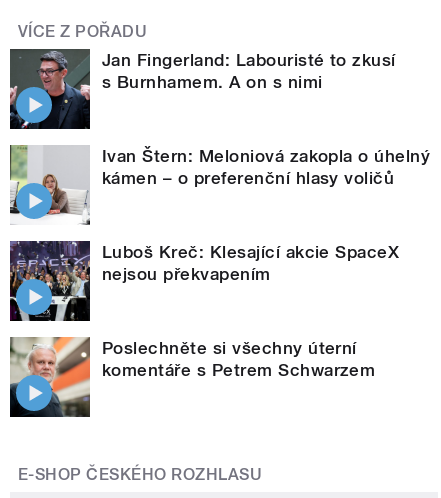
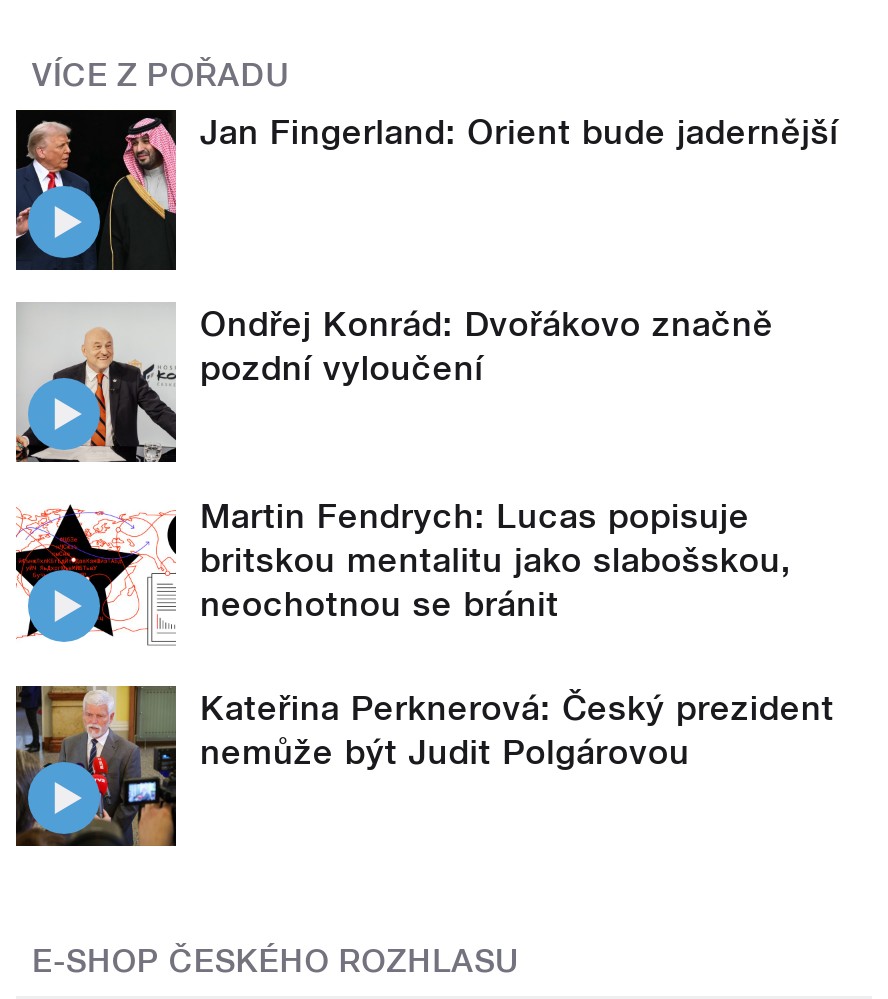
[9,49,396,129] [image] | Jan Fingerland: Labouristé to zkusí | s Burnhamem. A on s nimi -> [14,110,838,268] [image] | Jan Fingerland: Orient bude jadernější
[10,145,430,225] [image] | Ivan Štern: Meloniová zakopla o úhelný | kámen – o preferenční hlasy voličů -> [14,303,774,464] [image] | Ondřej Konrád: Dvořákovo značně | pozdní vyloučení
[9,240,399,322] [image] | Luboš Kreč: Klesající akcie SpaceX | nejsou překvapením -> [14,494,792,654] [image] | Martin Fendrych: Lucas popisuje | britskou mentalitu jako slabošskou, | neochotnou se bránit
[10,336,375,418] [image] | Poslechněte si všechny úterní | komentáře s Petrem Schwarzem -> [16,684,835,848] [image] | Kateřina Perknerová: Český prezident | nemůže být Judit Polgárovou

